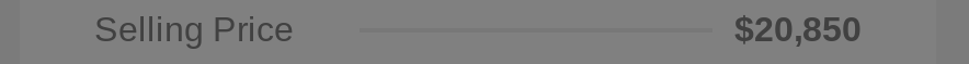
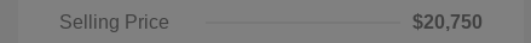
[734,11,862,48] $20,850 -> [412,12,483,33] $20,750

